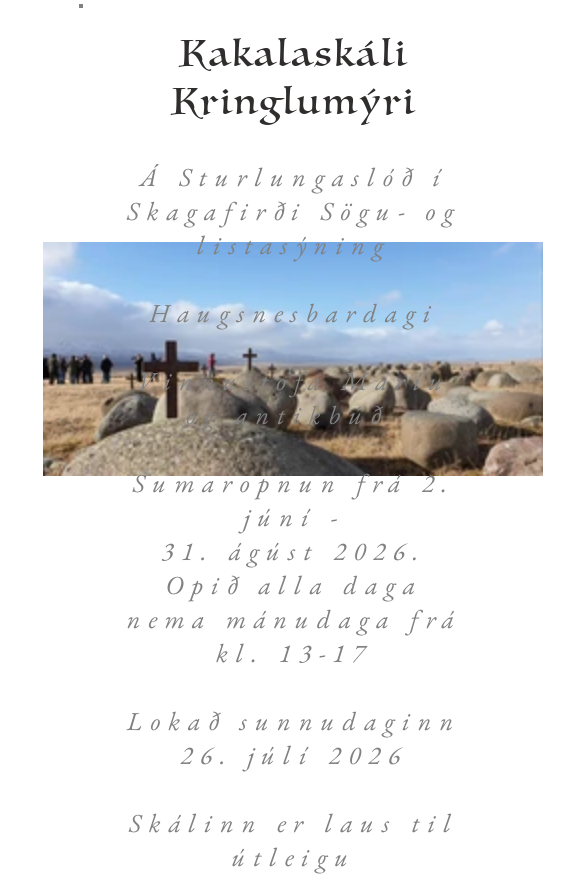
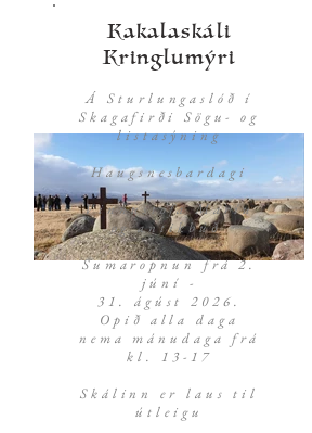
[127,704,461,772] Lokað sunnudaginn | 26. júlí 2026 -> none

